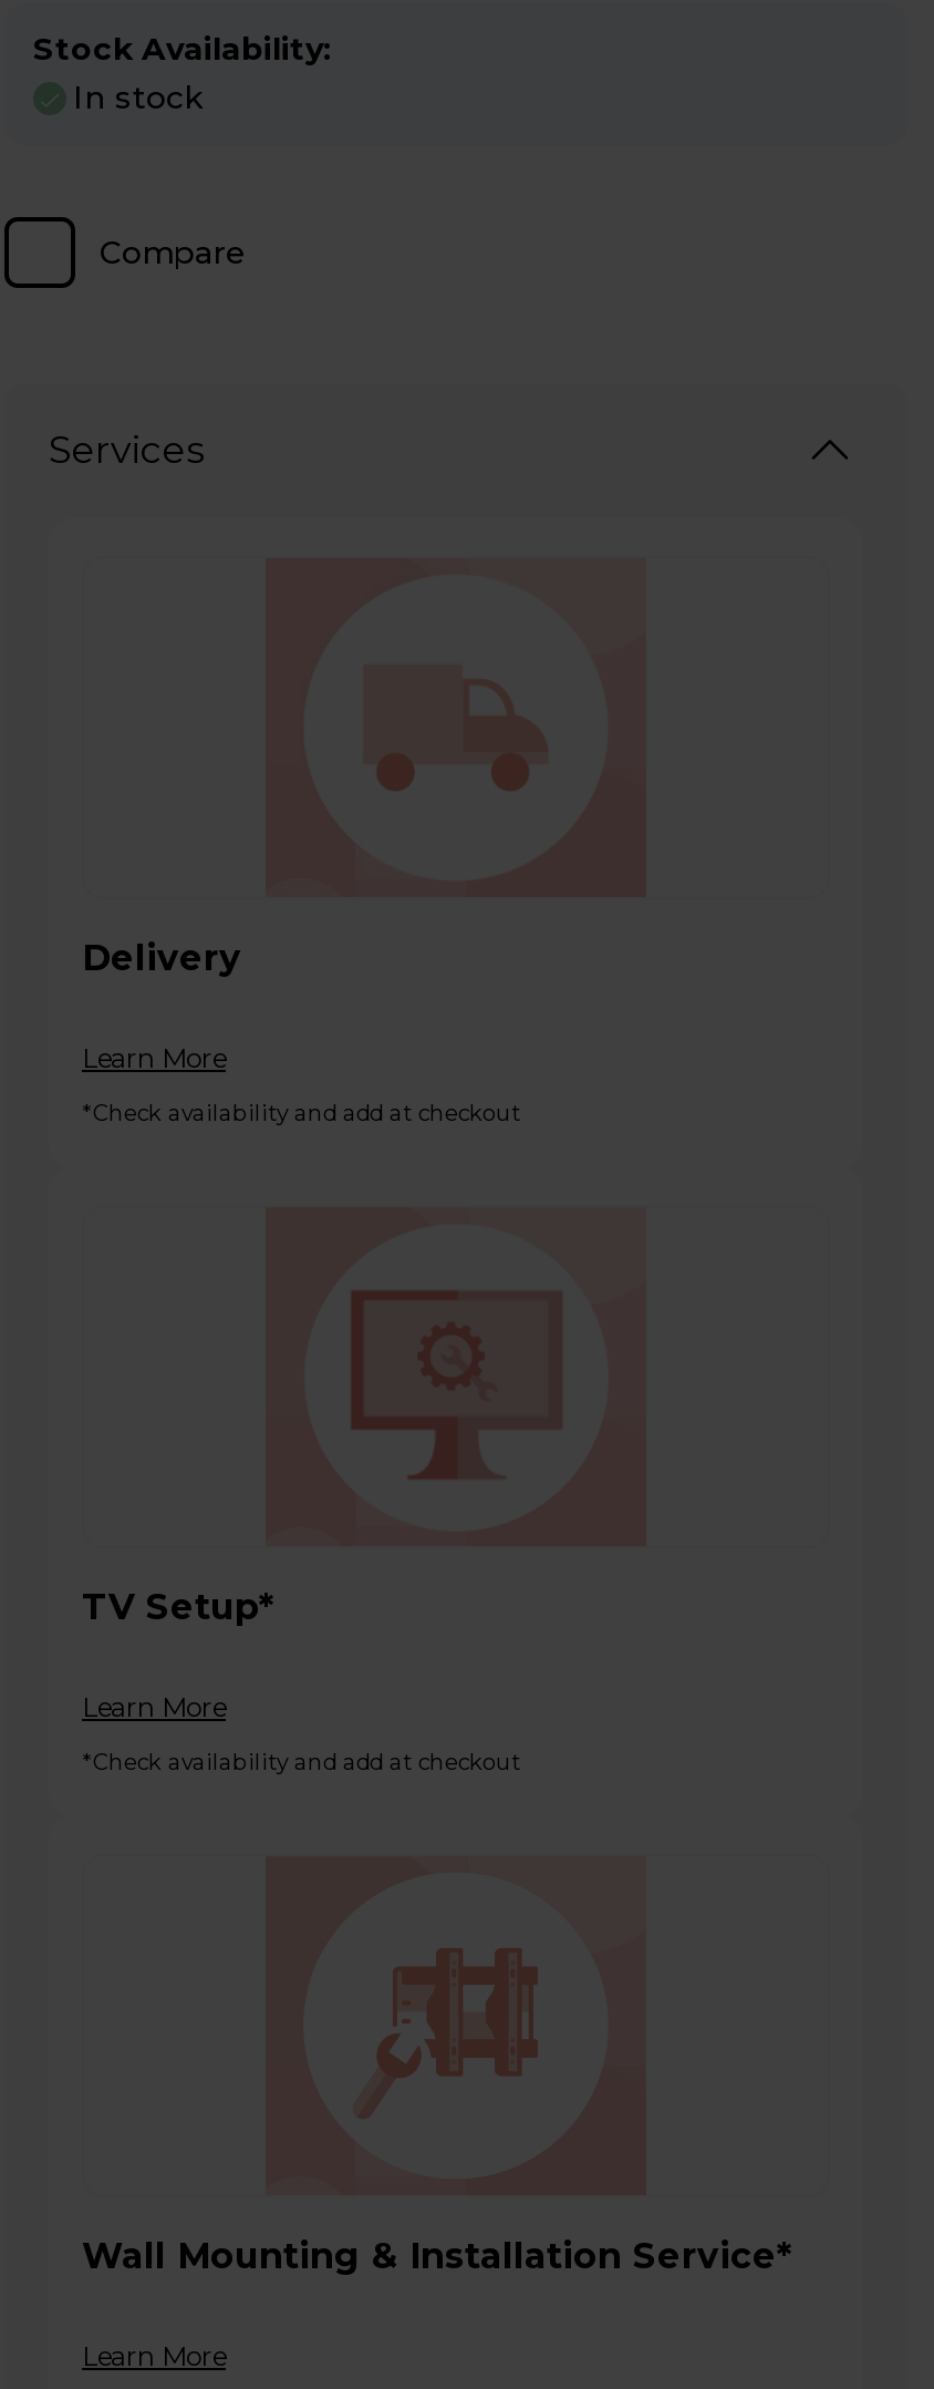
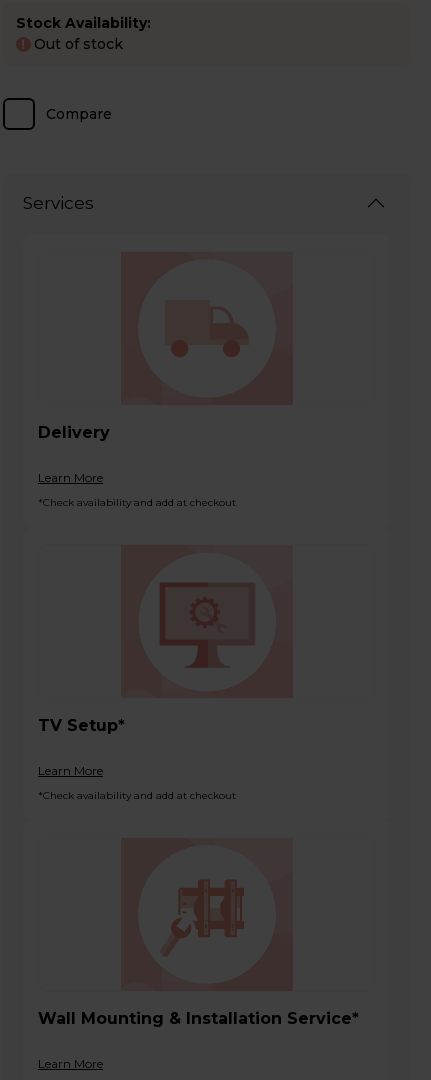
[73,78,204,118] In stock -> [21,35,123,53] ! Out of stock

